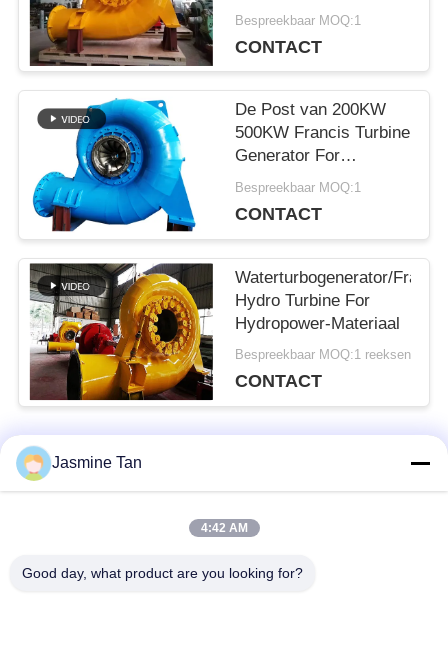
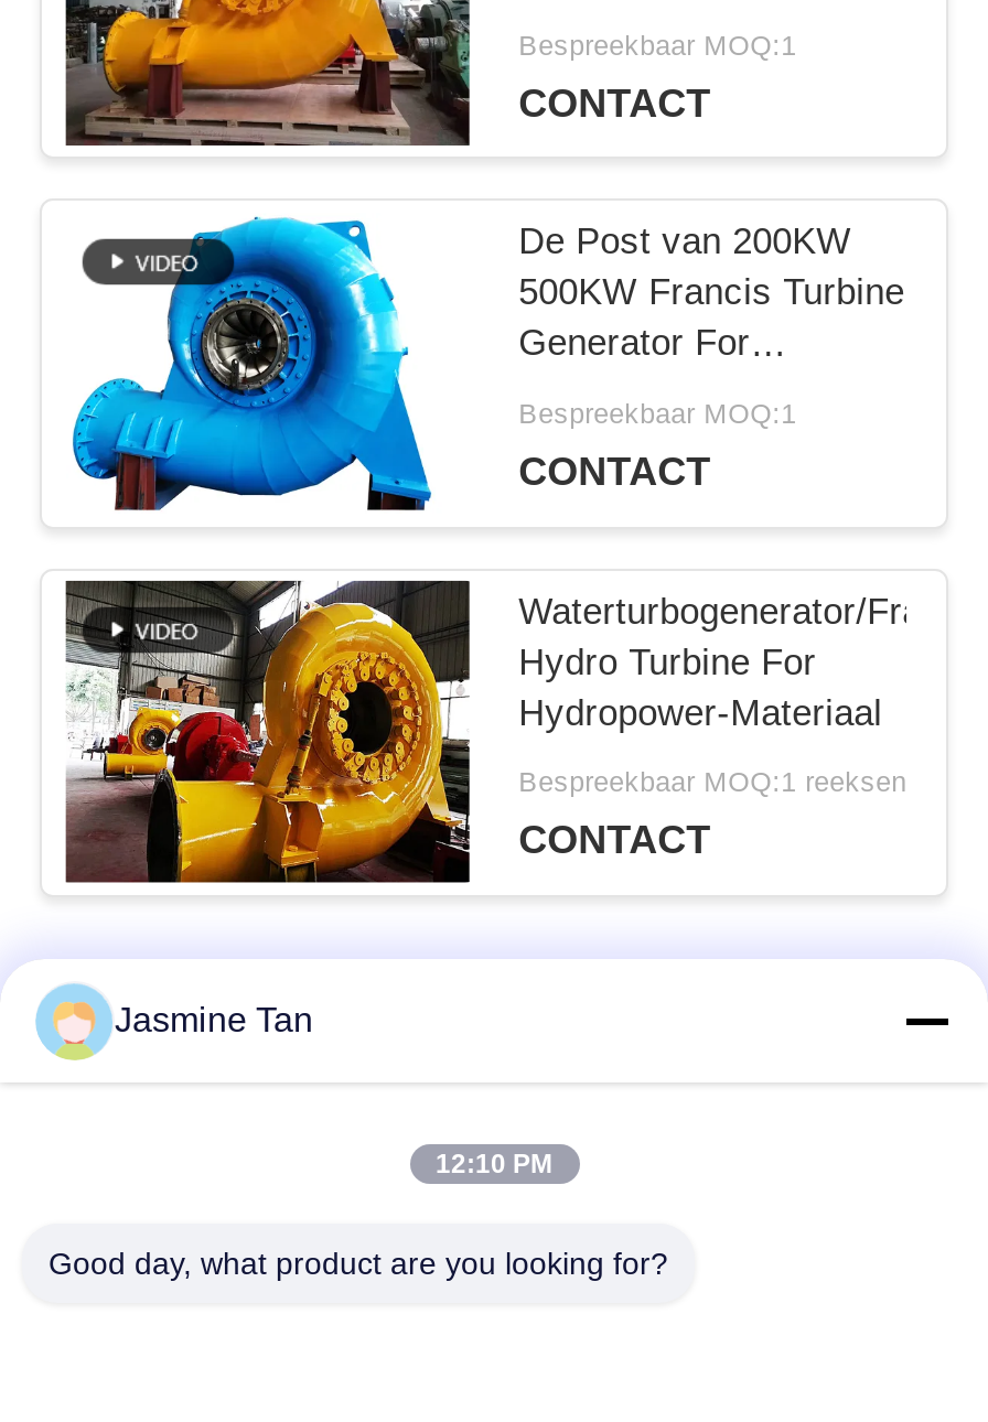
[200,521,247,535] 4:42 AM -> [436,1149,552,1179] 12:10 PM

